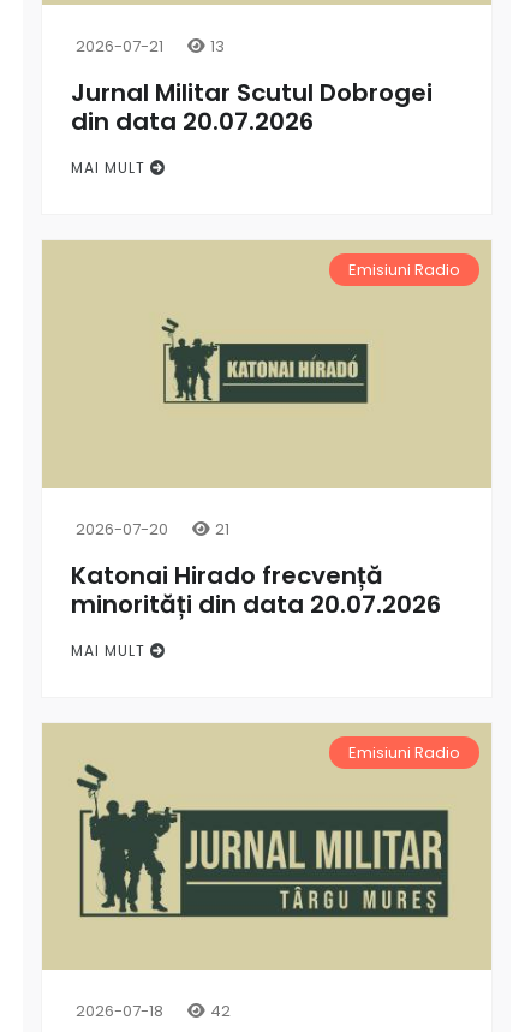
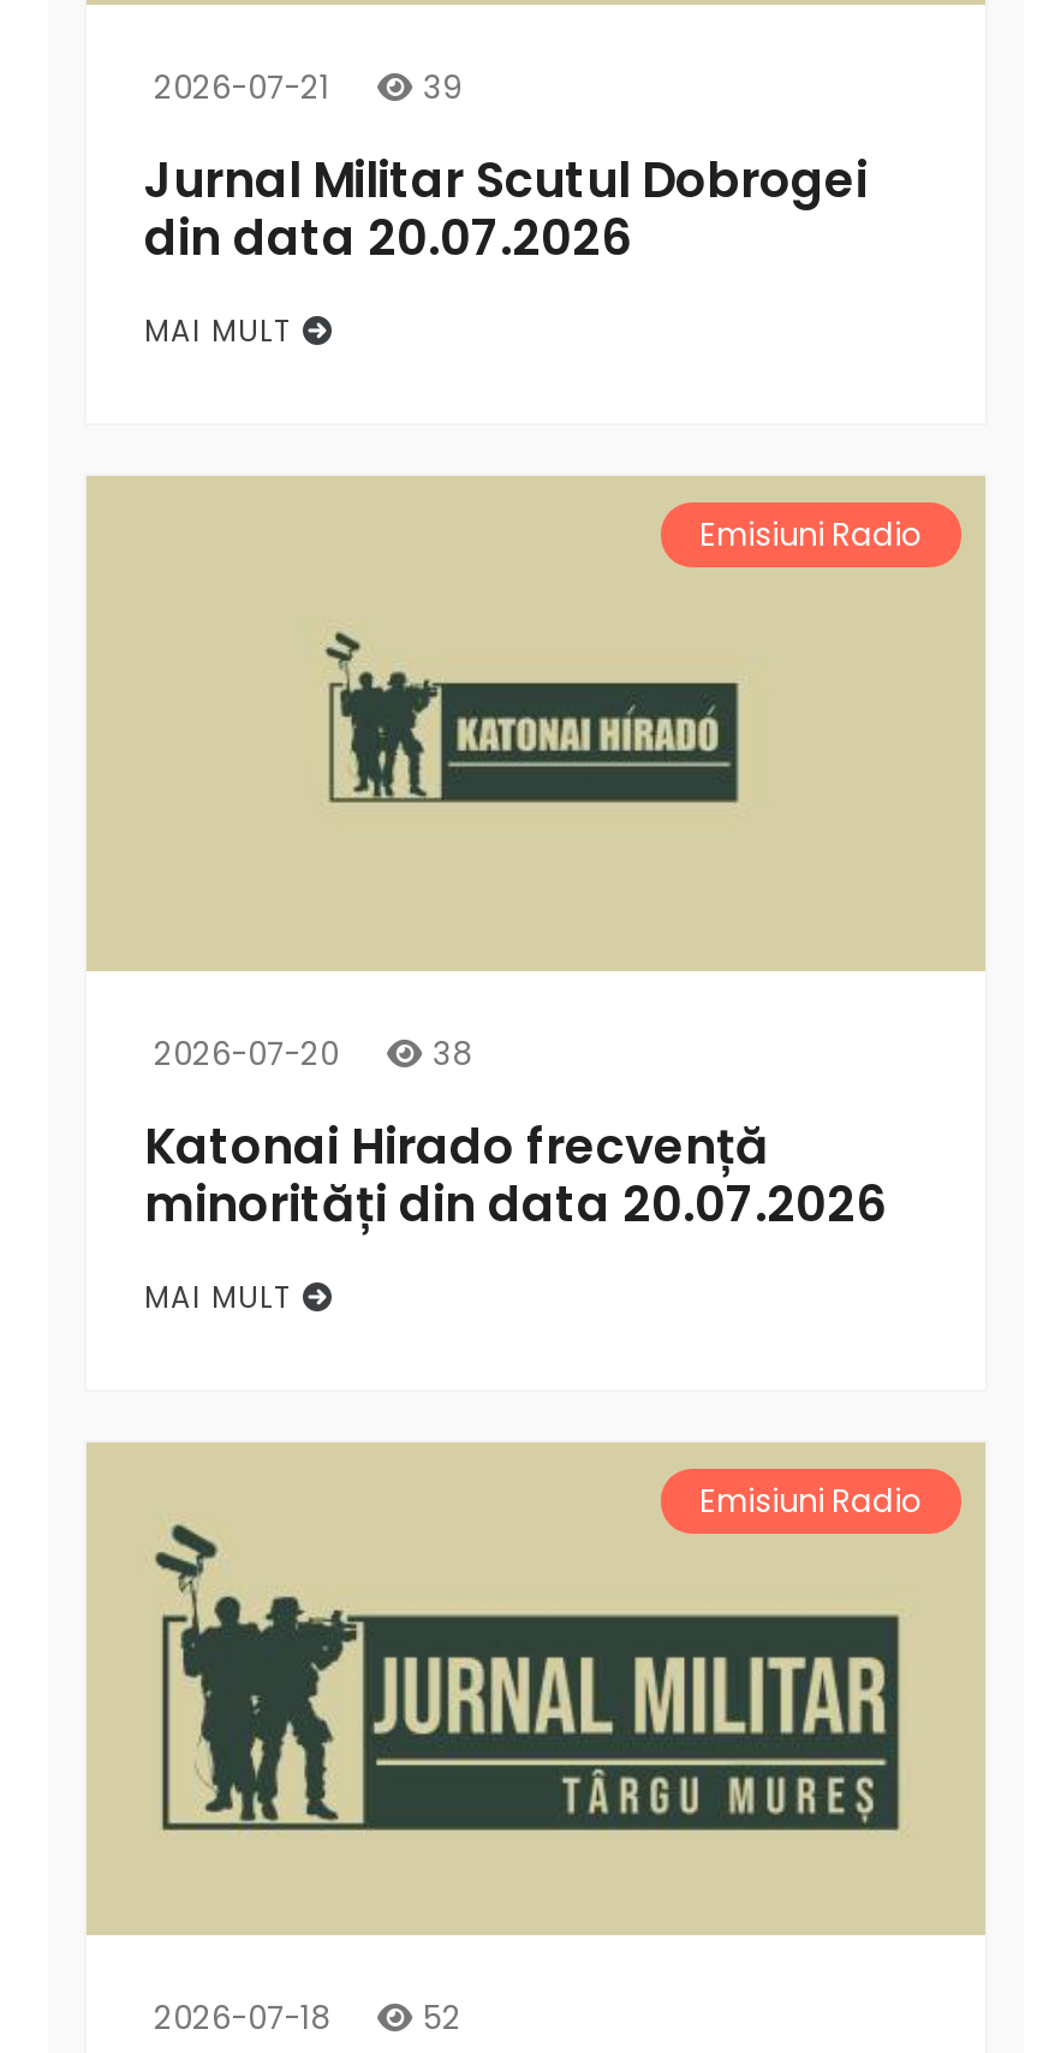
[210,35,225,58] 13 -> [423,65,461,111] 39
[215,517,229,540] 21 -> [433,1031,471,1076] 38
[210,1000,231,1023] 42 -> [423,1996,461,2042] 52

